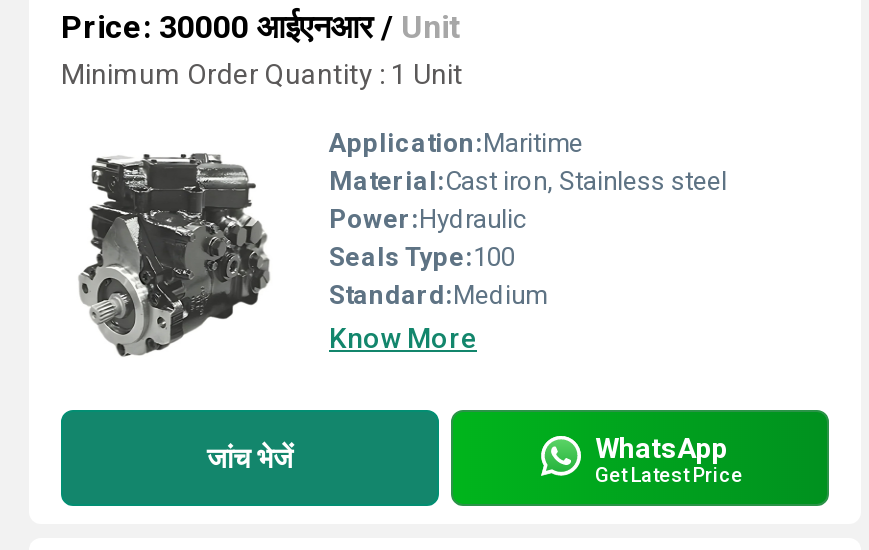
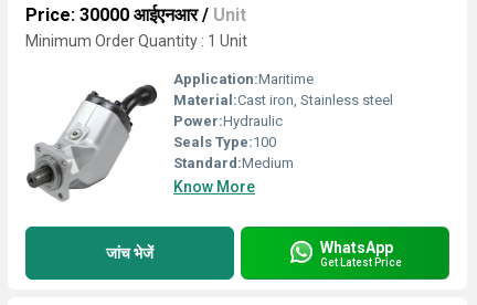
[63,152,299,364] [image] -> [25,84,158,202] [image]

